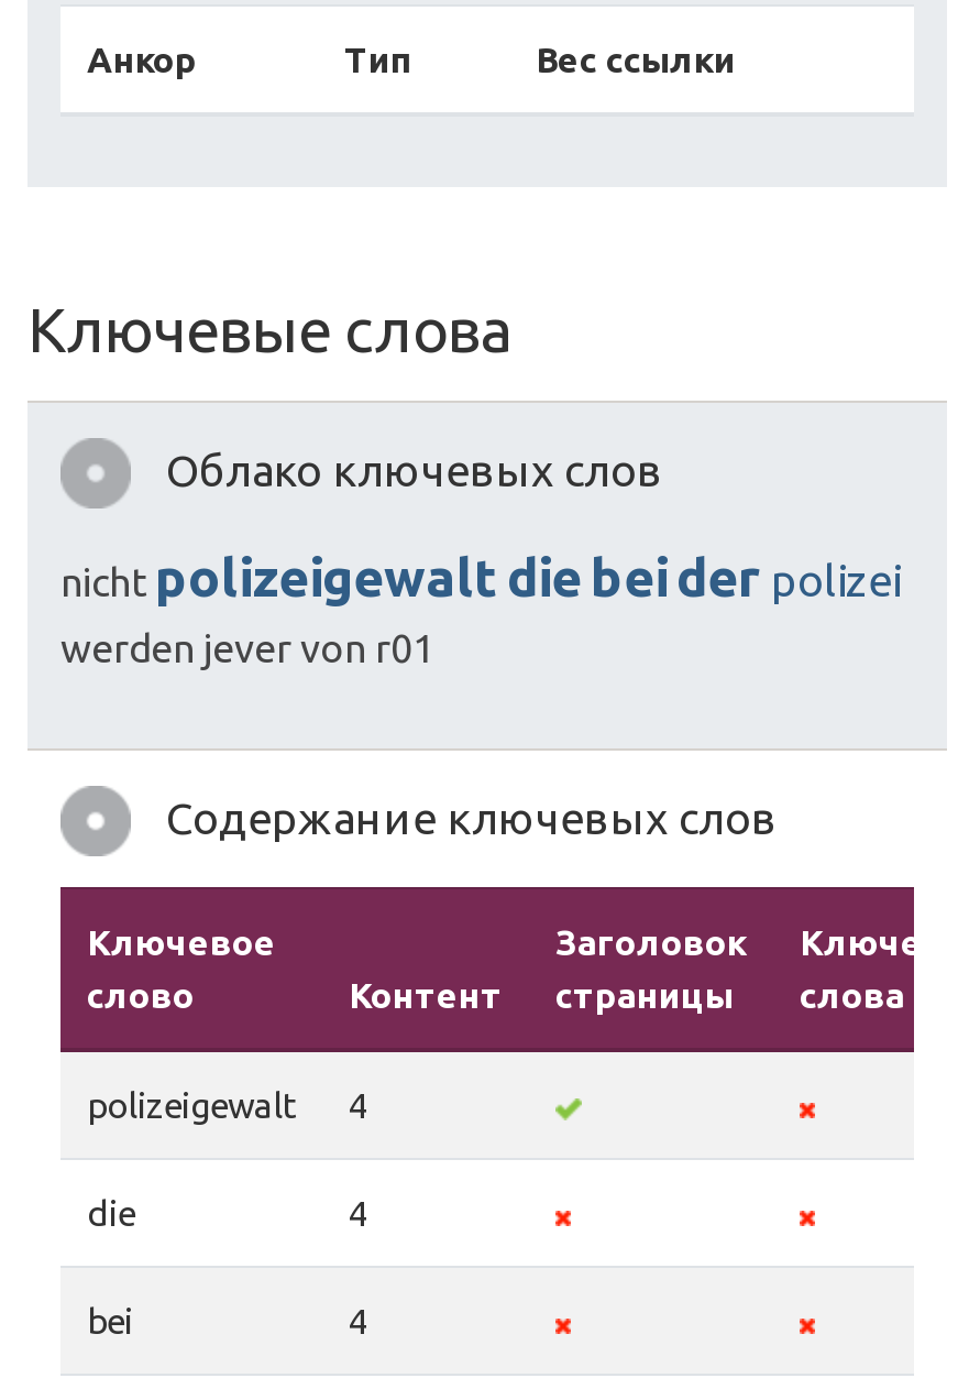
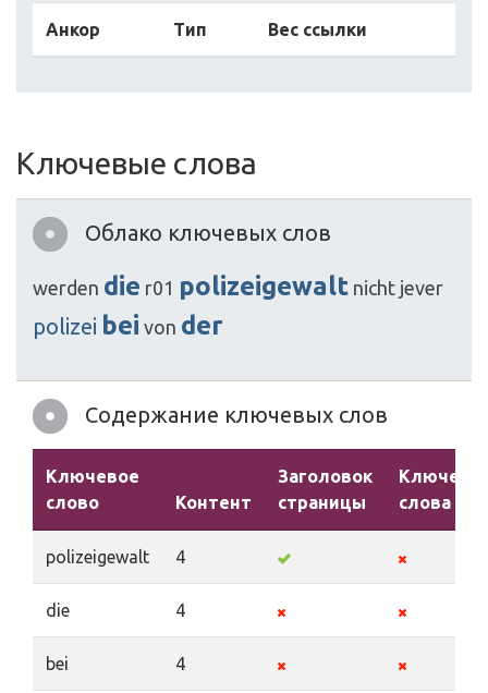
[60,549,901,670] nicht polizeigewalt die bei der polizei | werden jever von r01 -> [33,272,443,340] werden die r01 polizeigewalt nicht jever | polizei bei von der

